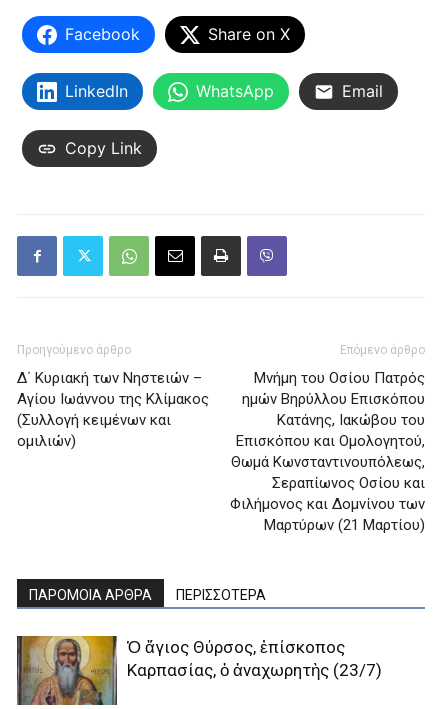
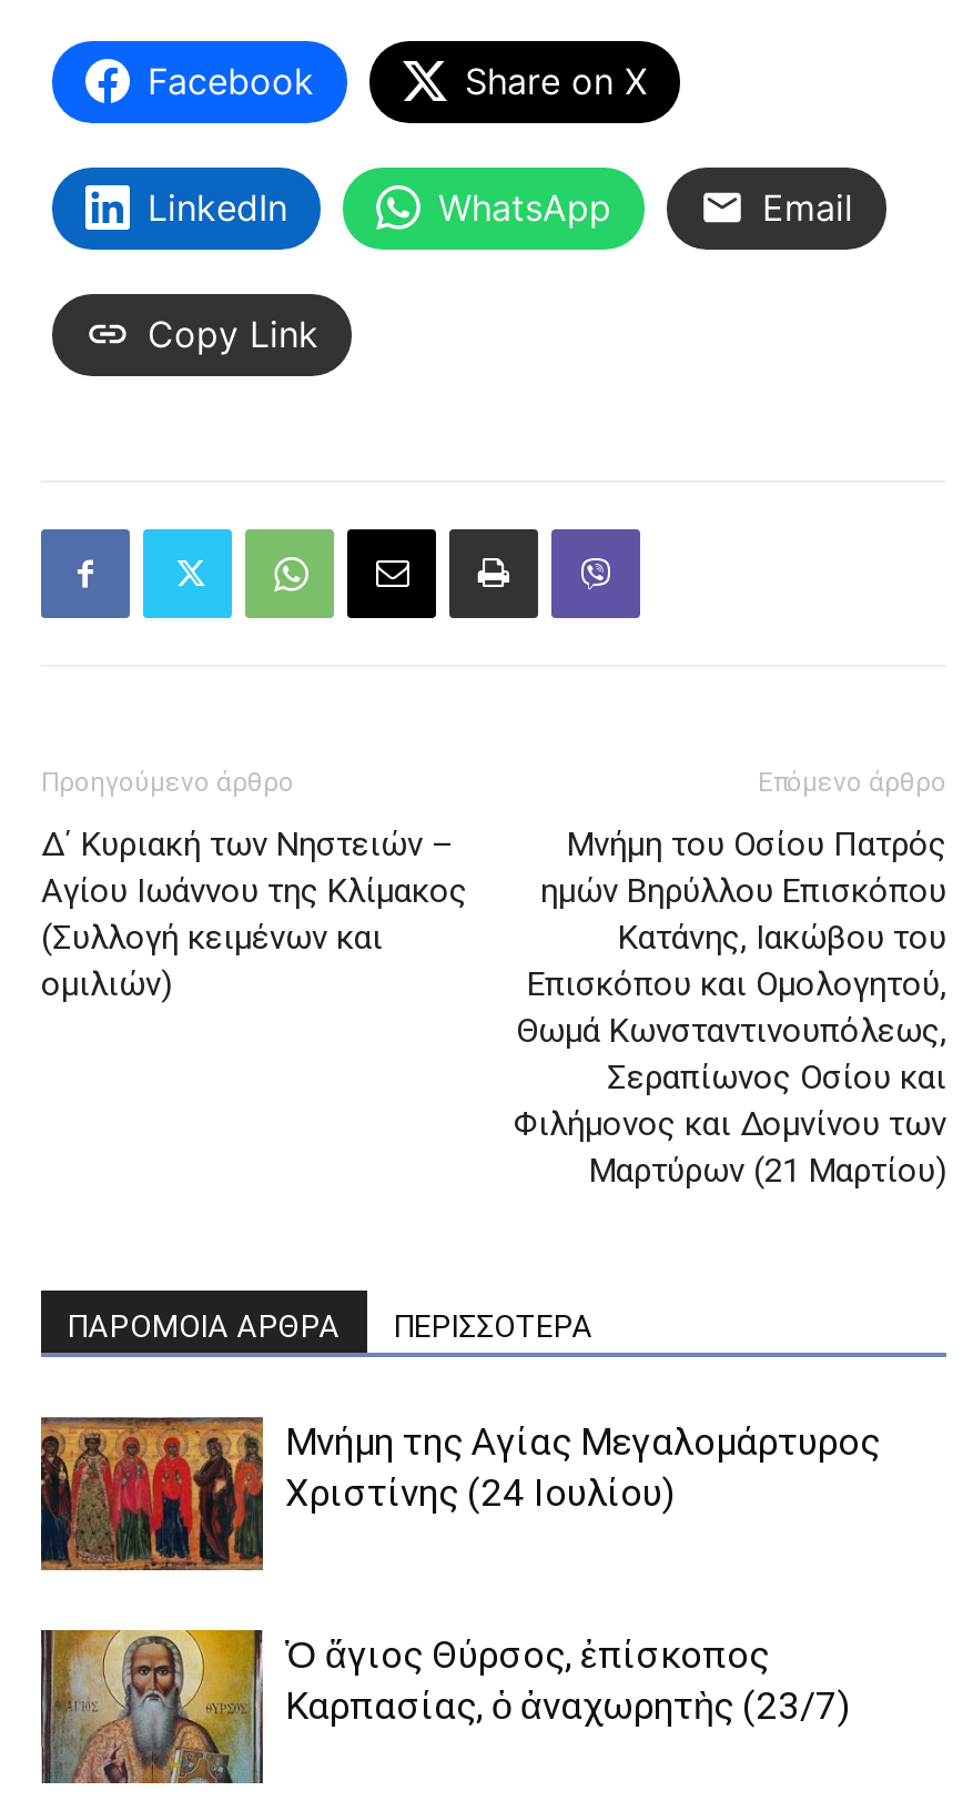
none -> [39,1415,880,1570] [image] | Μνήμη της Aγίας Mεγαλομάρτυρος | Xριστίνης (24 Ιουλίου)

